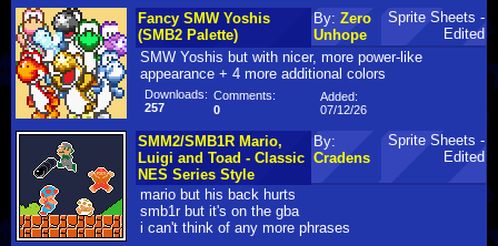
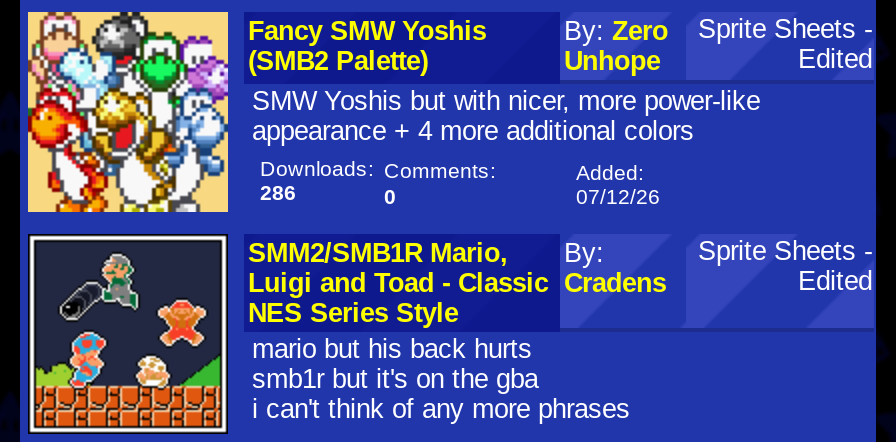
[145,101,165,114] 257 -> [260,180,296,204] 286

